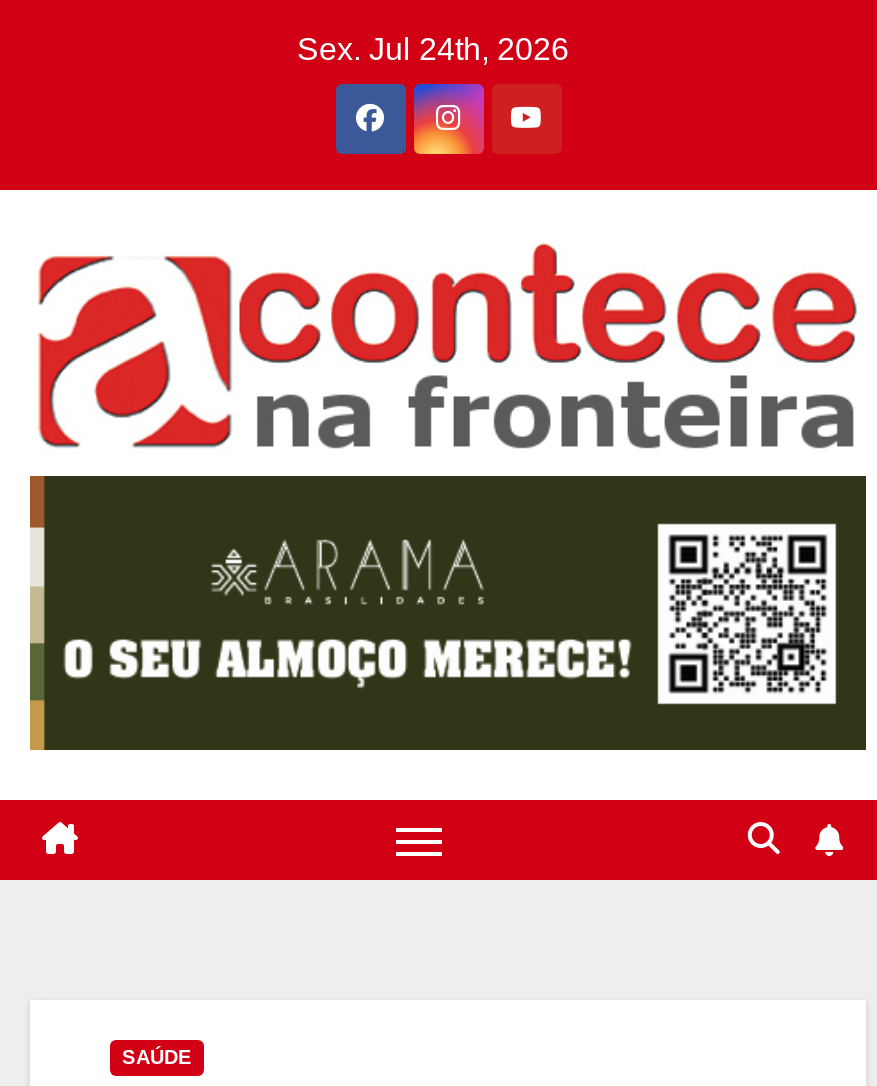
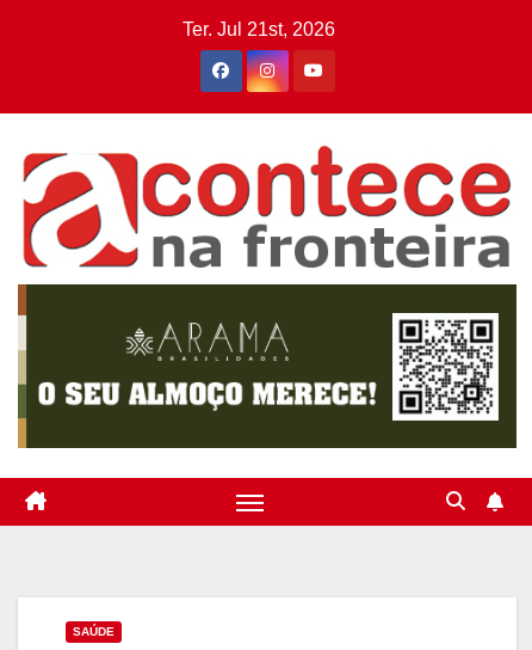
[297,32,569,66] Sex. Jul 24th, 2026 -> [182,19,335,39] Ter. Jul 21st, 2026

